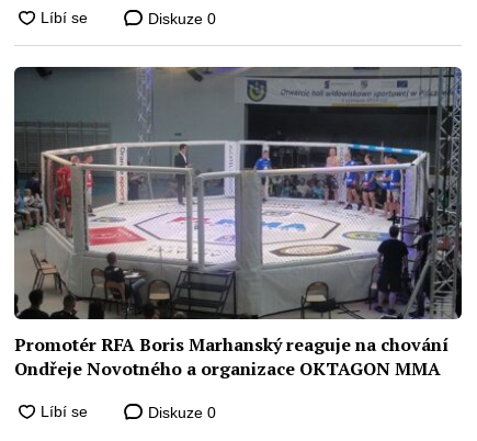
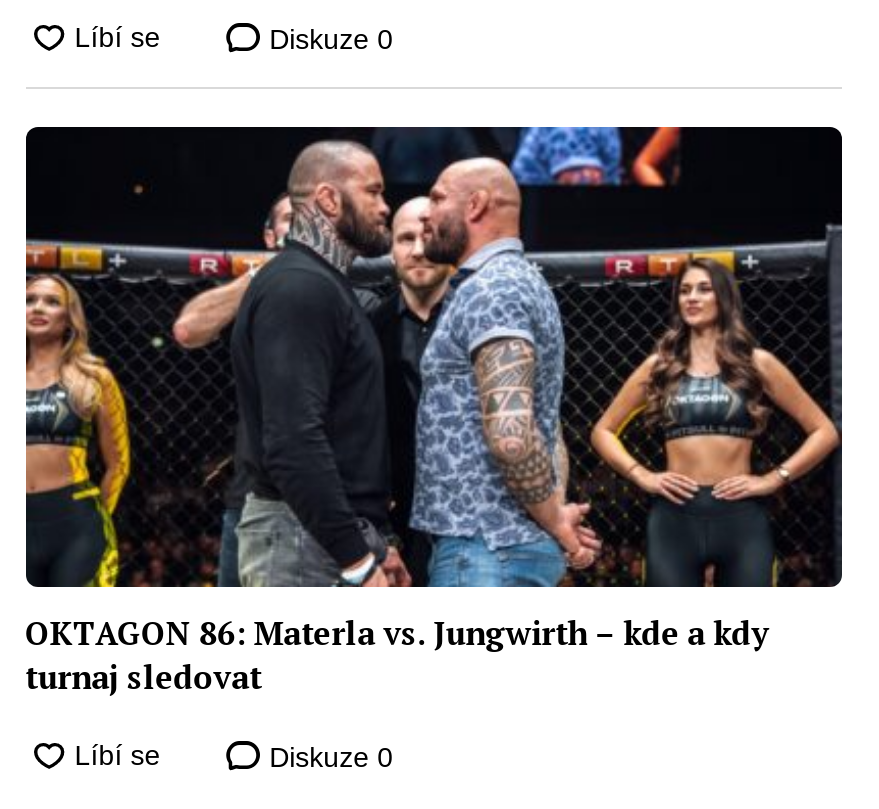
[13,66,463,380] [image] | Promotér RFA Boris Marhanský reaguje na chování | Ondřeje Novotného a organizace OKTAGON MMA -> [24,125,844,698] [image] | OKTAGON 86: Materla vs. Jungwirth – kde a kdy | turnaj sledovat

